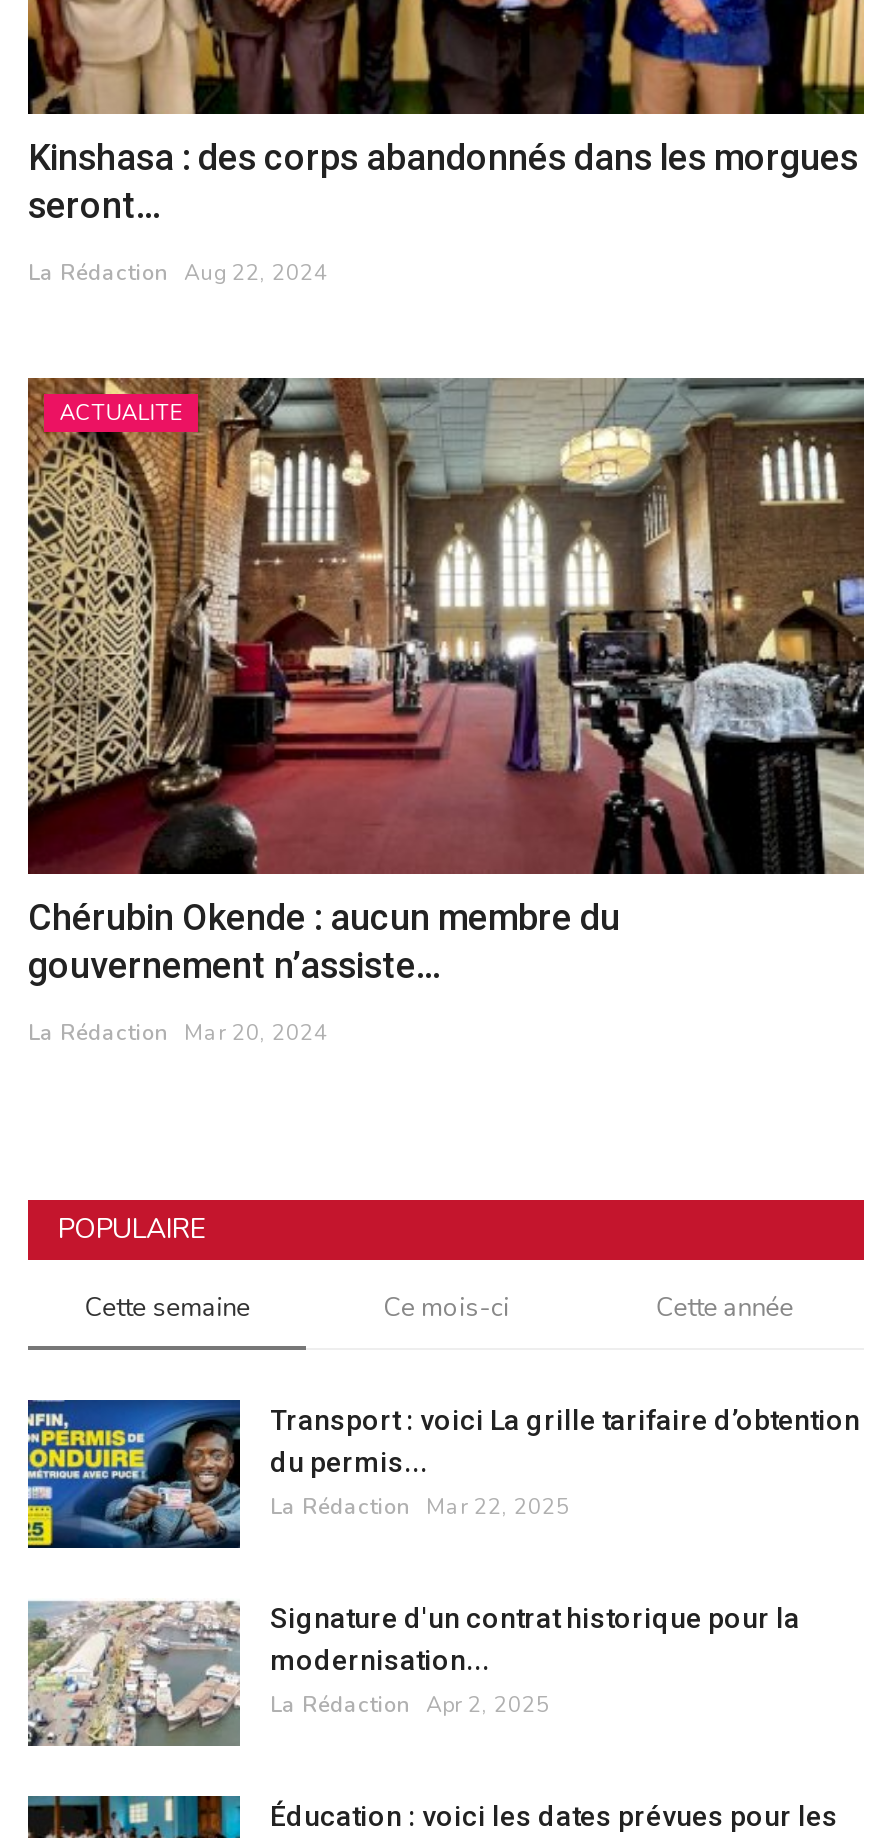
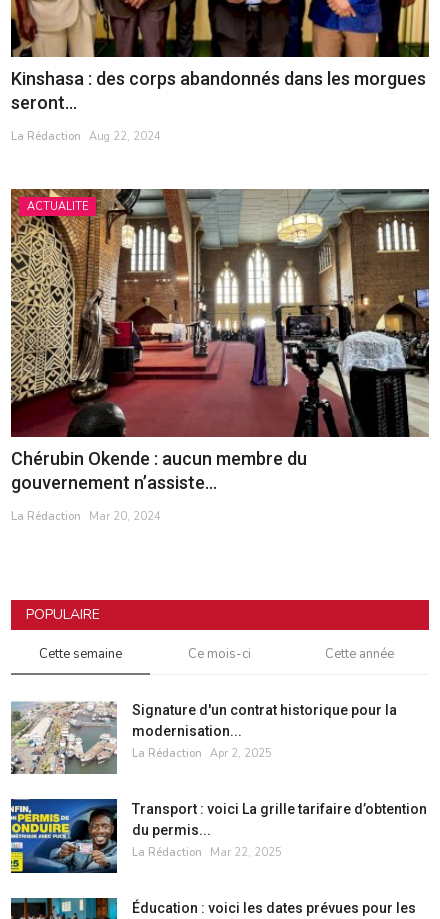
moved [26,1398,860,1550] -> [10,798,427,874]: [image] | Transport : voici La grille tarifaire d’obtention | du permis... | La Rédaction Mar 22, 2025
moved [24,1596,800,1750] -> [9,699,397,776]: [image] | Signature d'un contrat historique pour la | modernisation... | La Rédaction Apr 2, 2025

